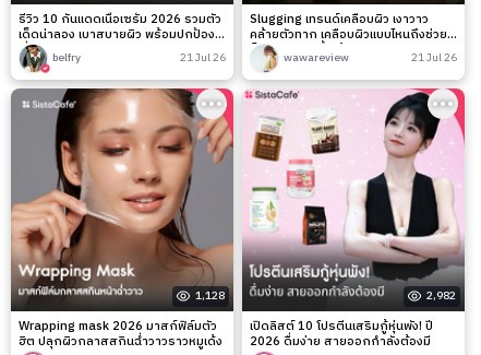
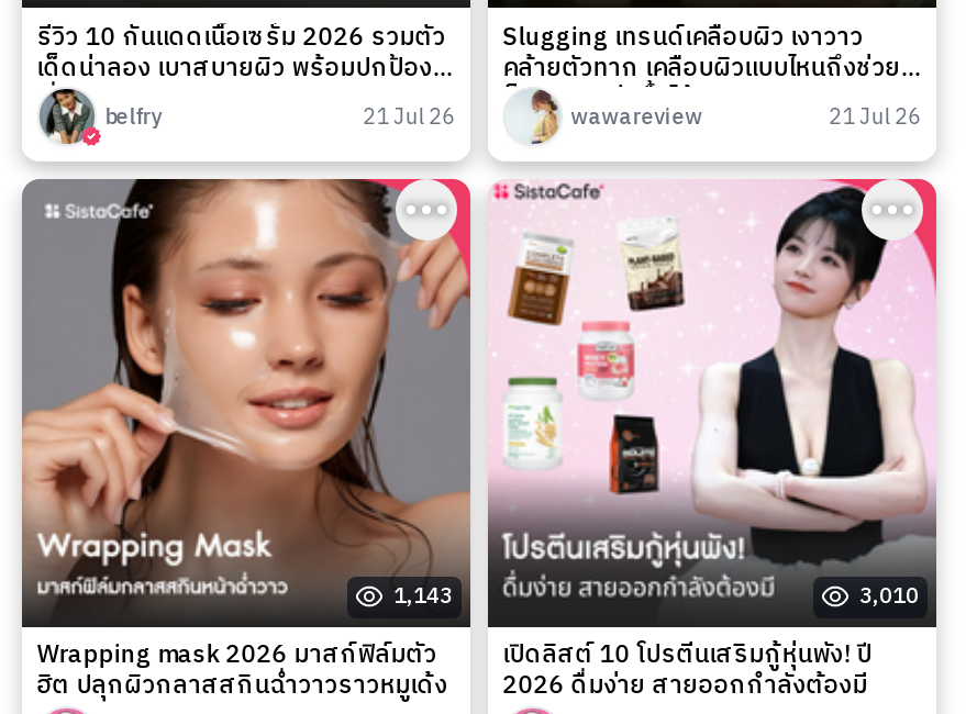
[195,288,225,305] 1,128 -> [393,578,453,614] 1,143
[426,288,456,305] 2,982 -> [859,578,919,614] 3,010

